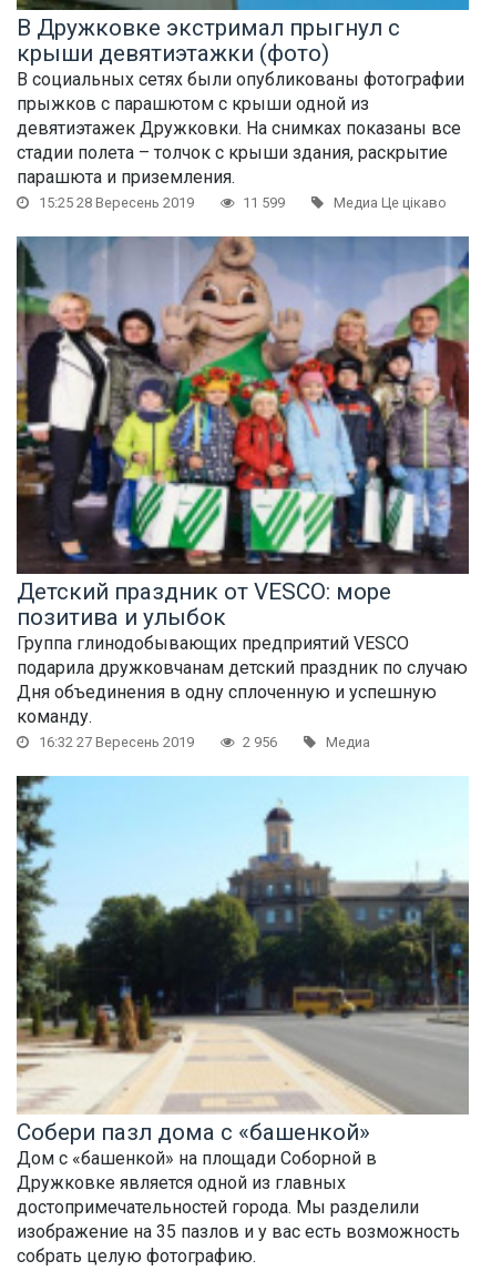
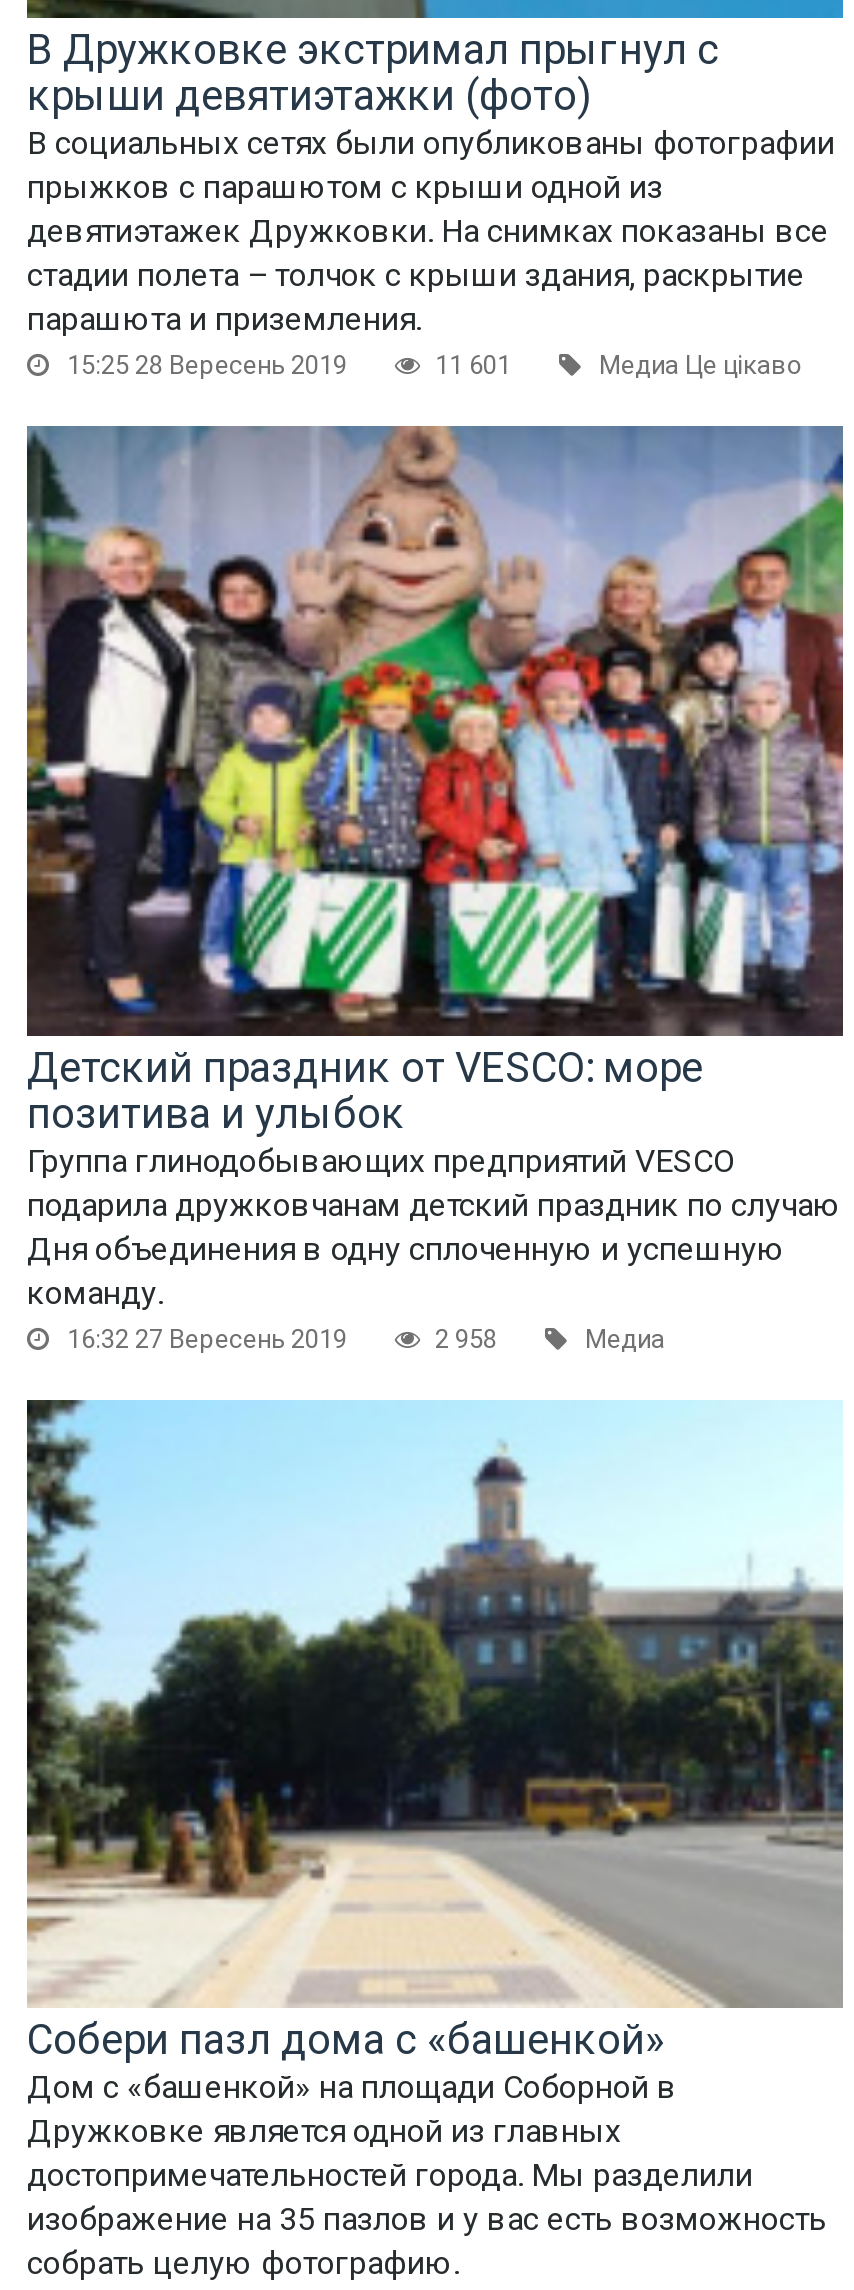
[243,194,285,211] 11 599 -> [435,349,511,379] 11 601
[243,734,277,751] 2 956 -> [435,1323,497,1353] 2 958

